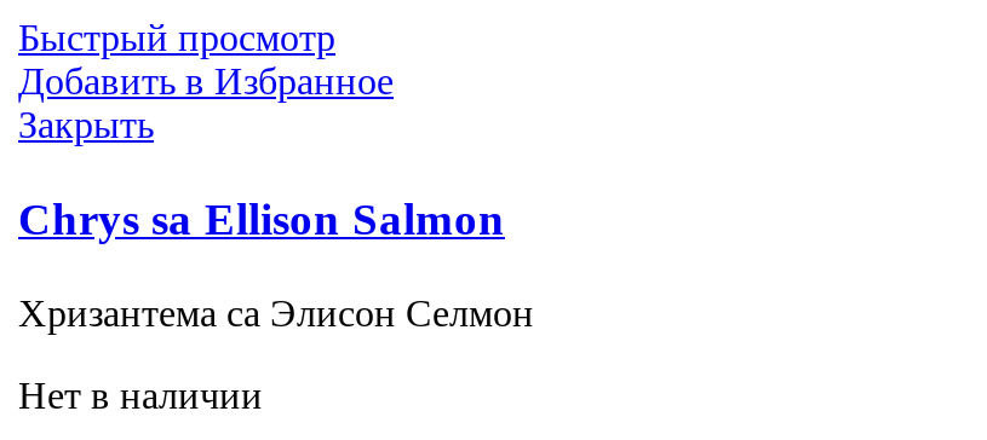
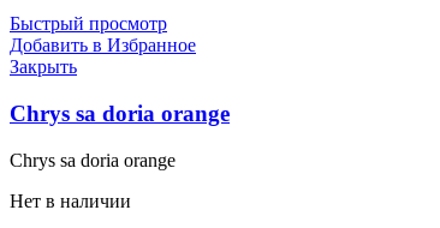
[18,193,505,244] Chrys sa Ellison Salmon -> [10,101,230,126] Chrys sa doria orange
[18,292,534,333] Хризантема са Элисон Селмон -> [10,150,176,170] Chrys sa doria orange

